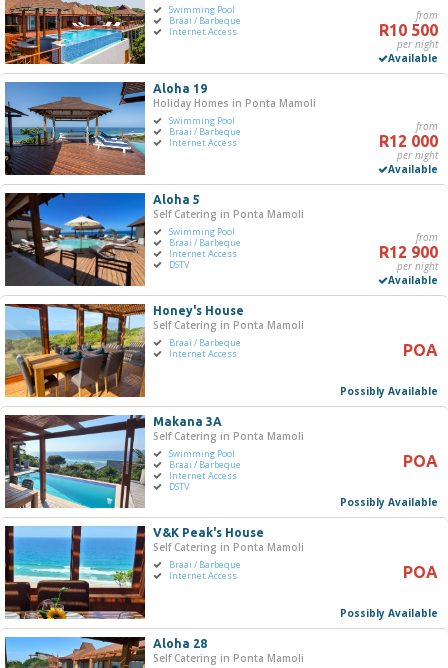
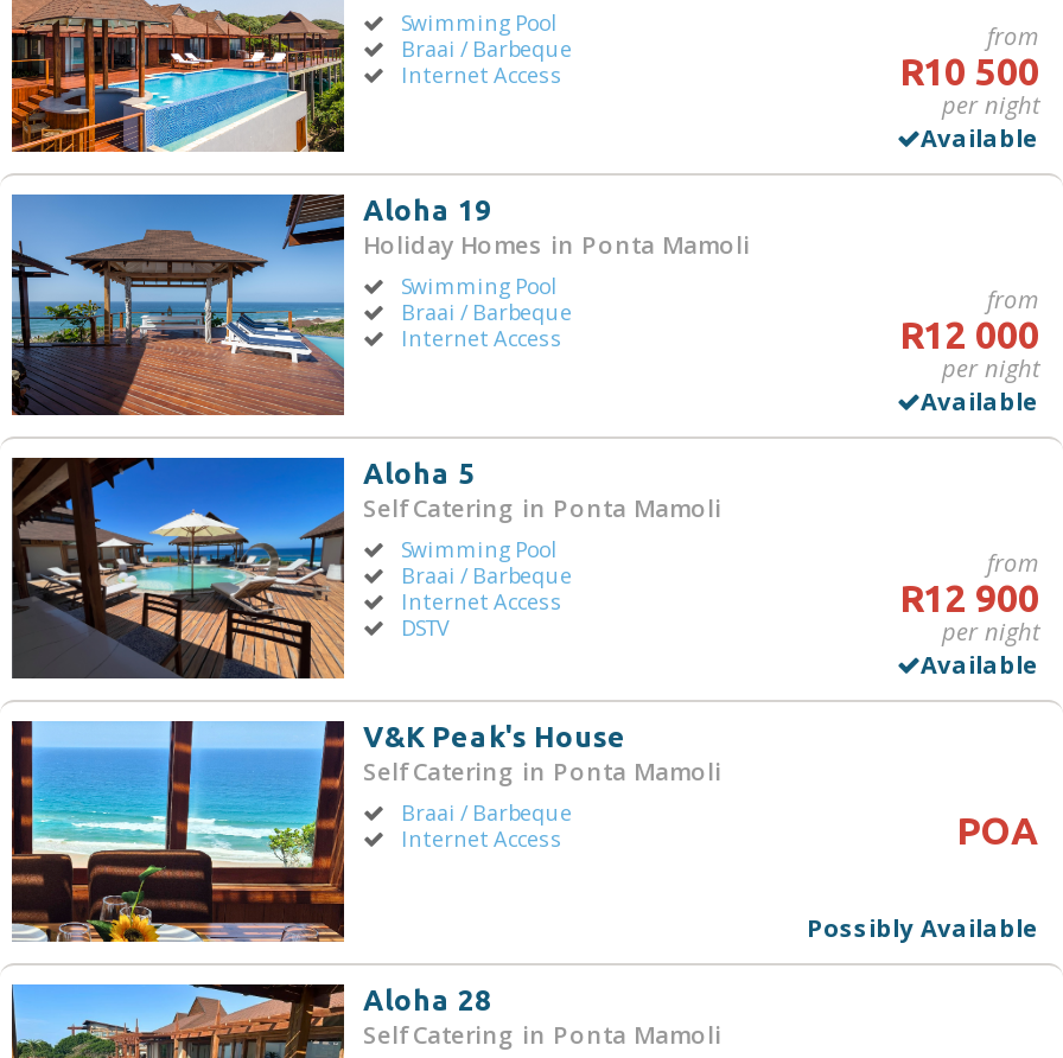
[4,303,438,493] [image] | Honey's House | Self Catering in Ponta Mamoli | Braai / Barbeque | Internet Access | POA | Possibly Available | Makana 3A | Self Catering in Ponta Mamoli | Swimming Pool | Braai / Barbeque | Internet Access | DSTV -> none
[5,414,146,509] [image] -> none
[340,452,438,509] POA | Possibly Available -> none

